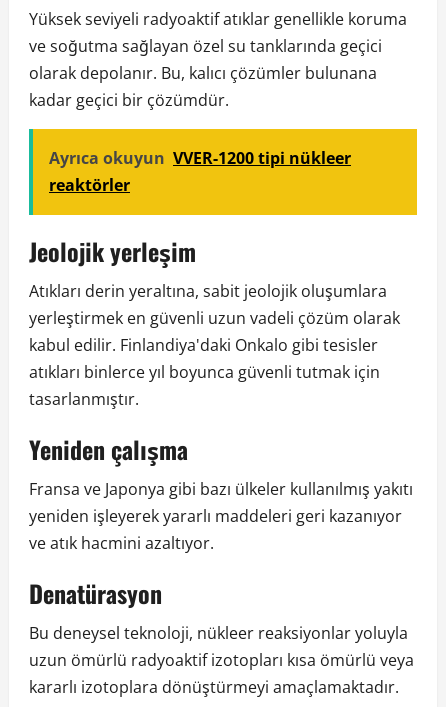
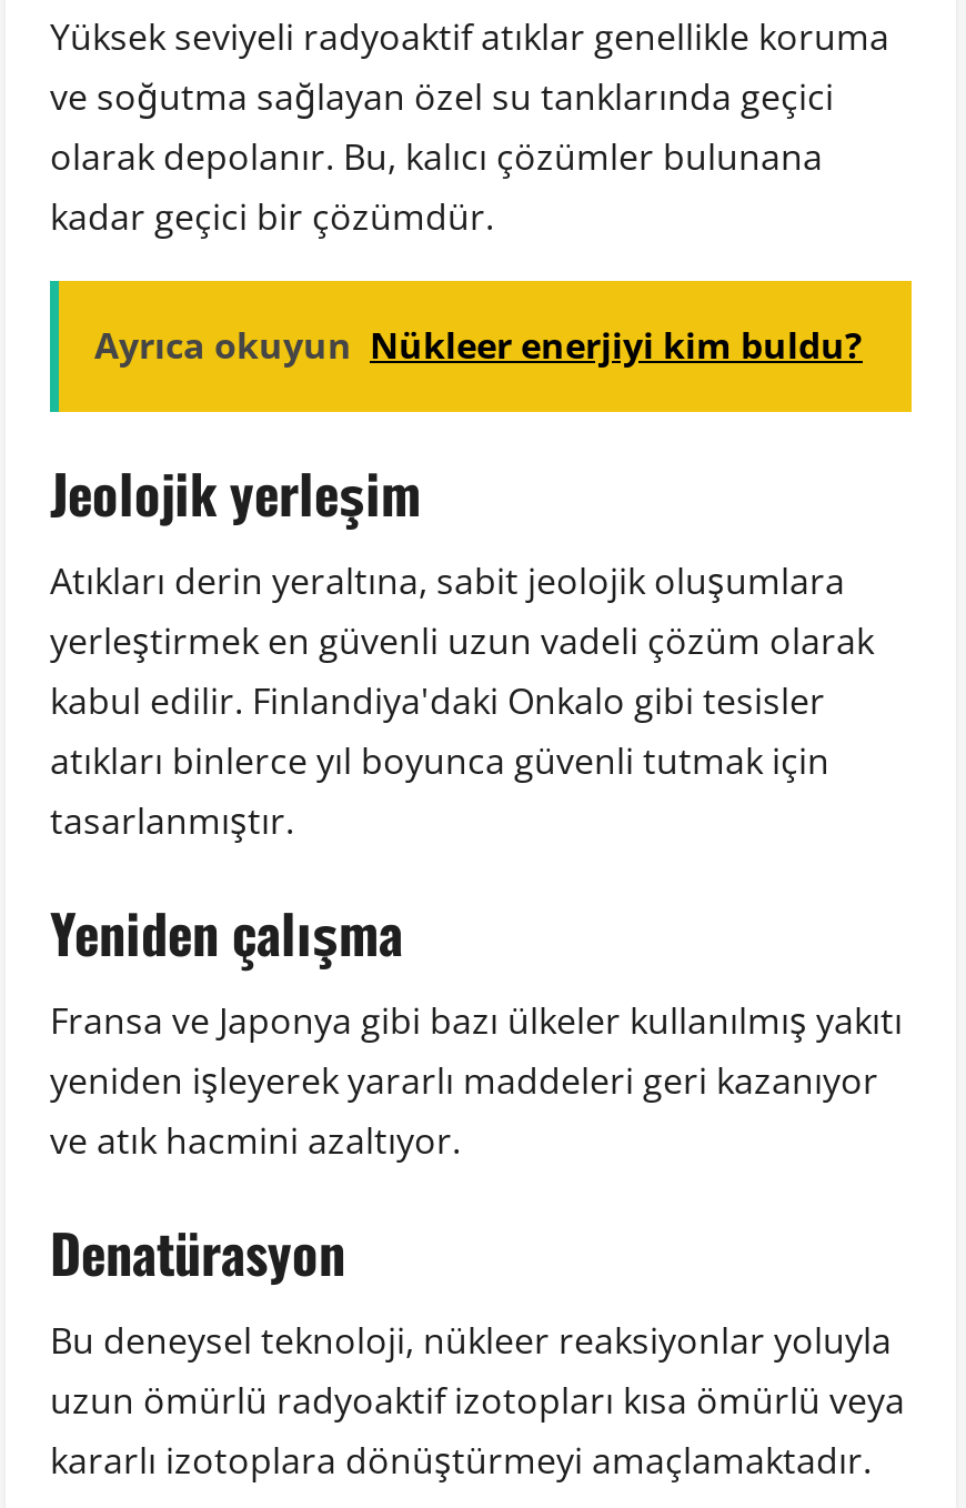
[49,147,351,196] Ayrıca okuyun VVER-1200 tipi nükleer | reaktörler -> [94,321,863,370] Ayrıca okuyun Nükleer enerjiyi kim buldu?

